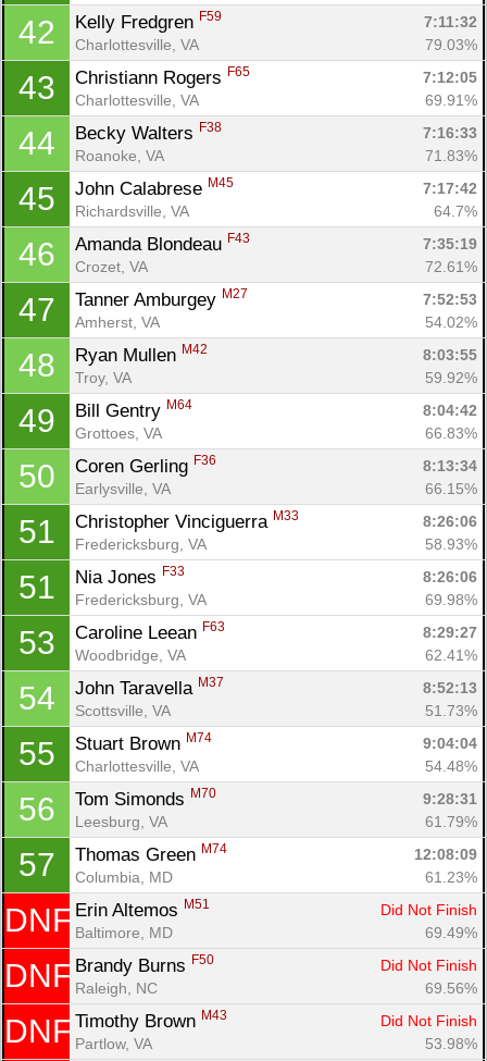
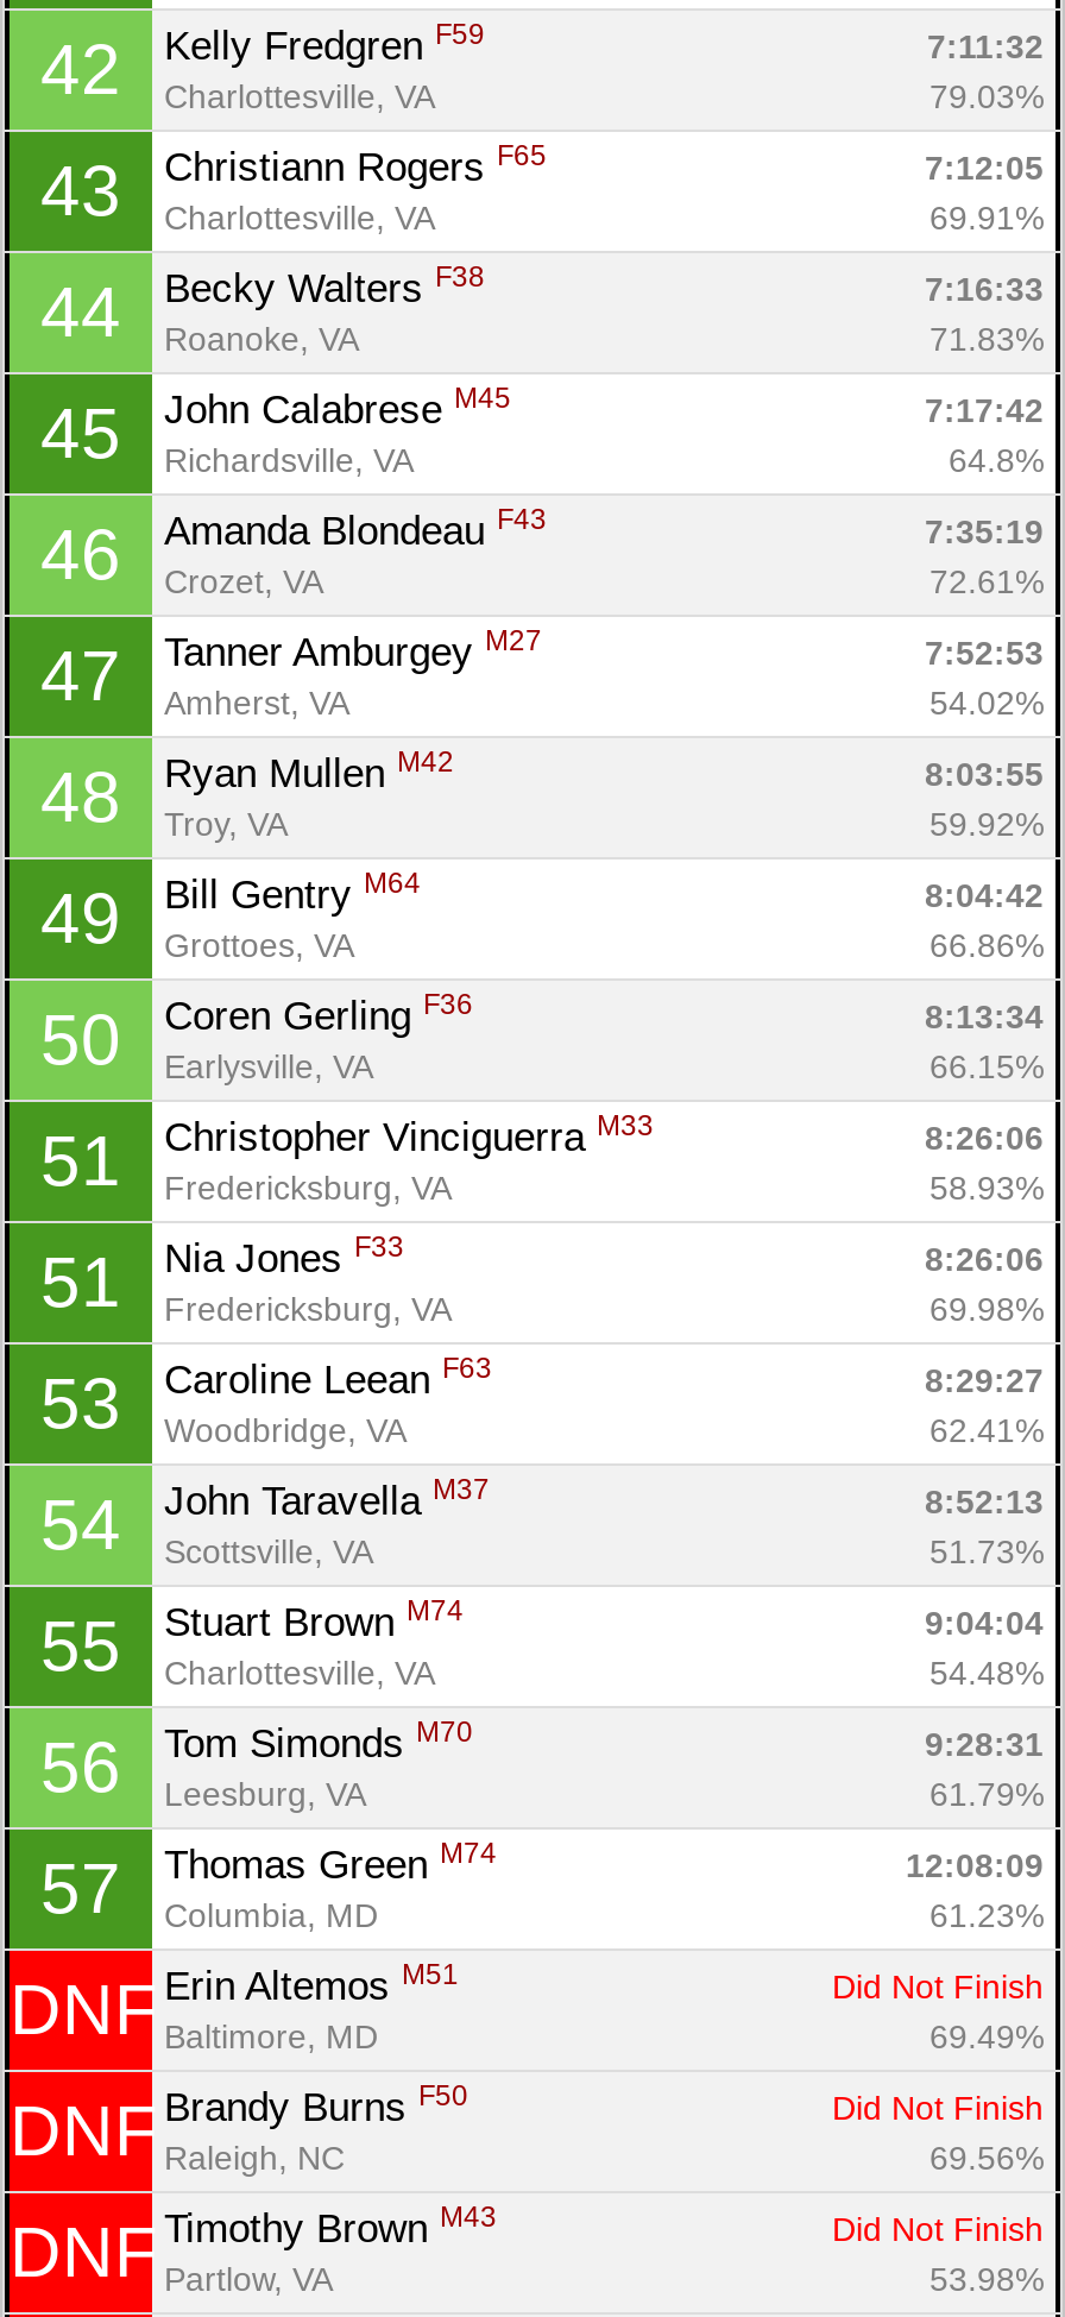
[434,202,477,220] 64.7% -> [949,441,1044,479] 64.8%
[425,424,477,442] 66.83% -> [929,926,1044,964] 66.86%

